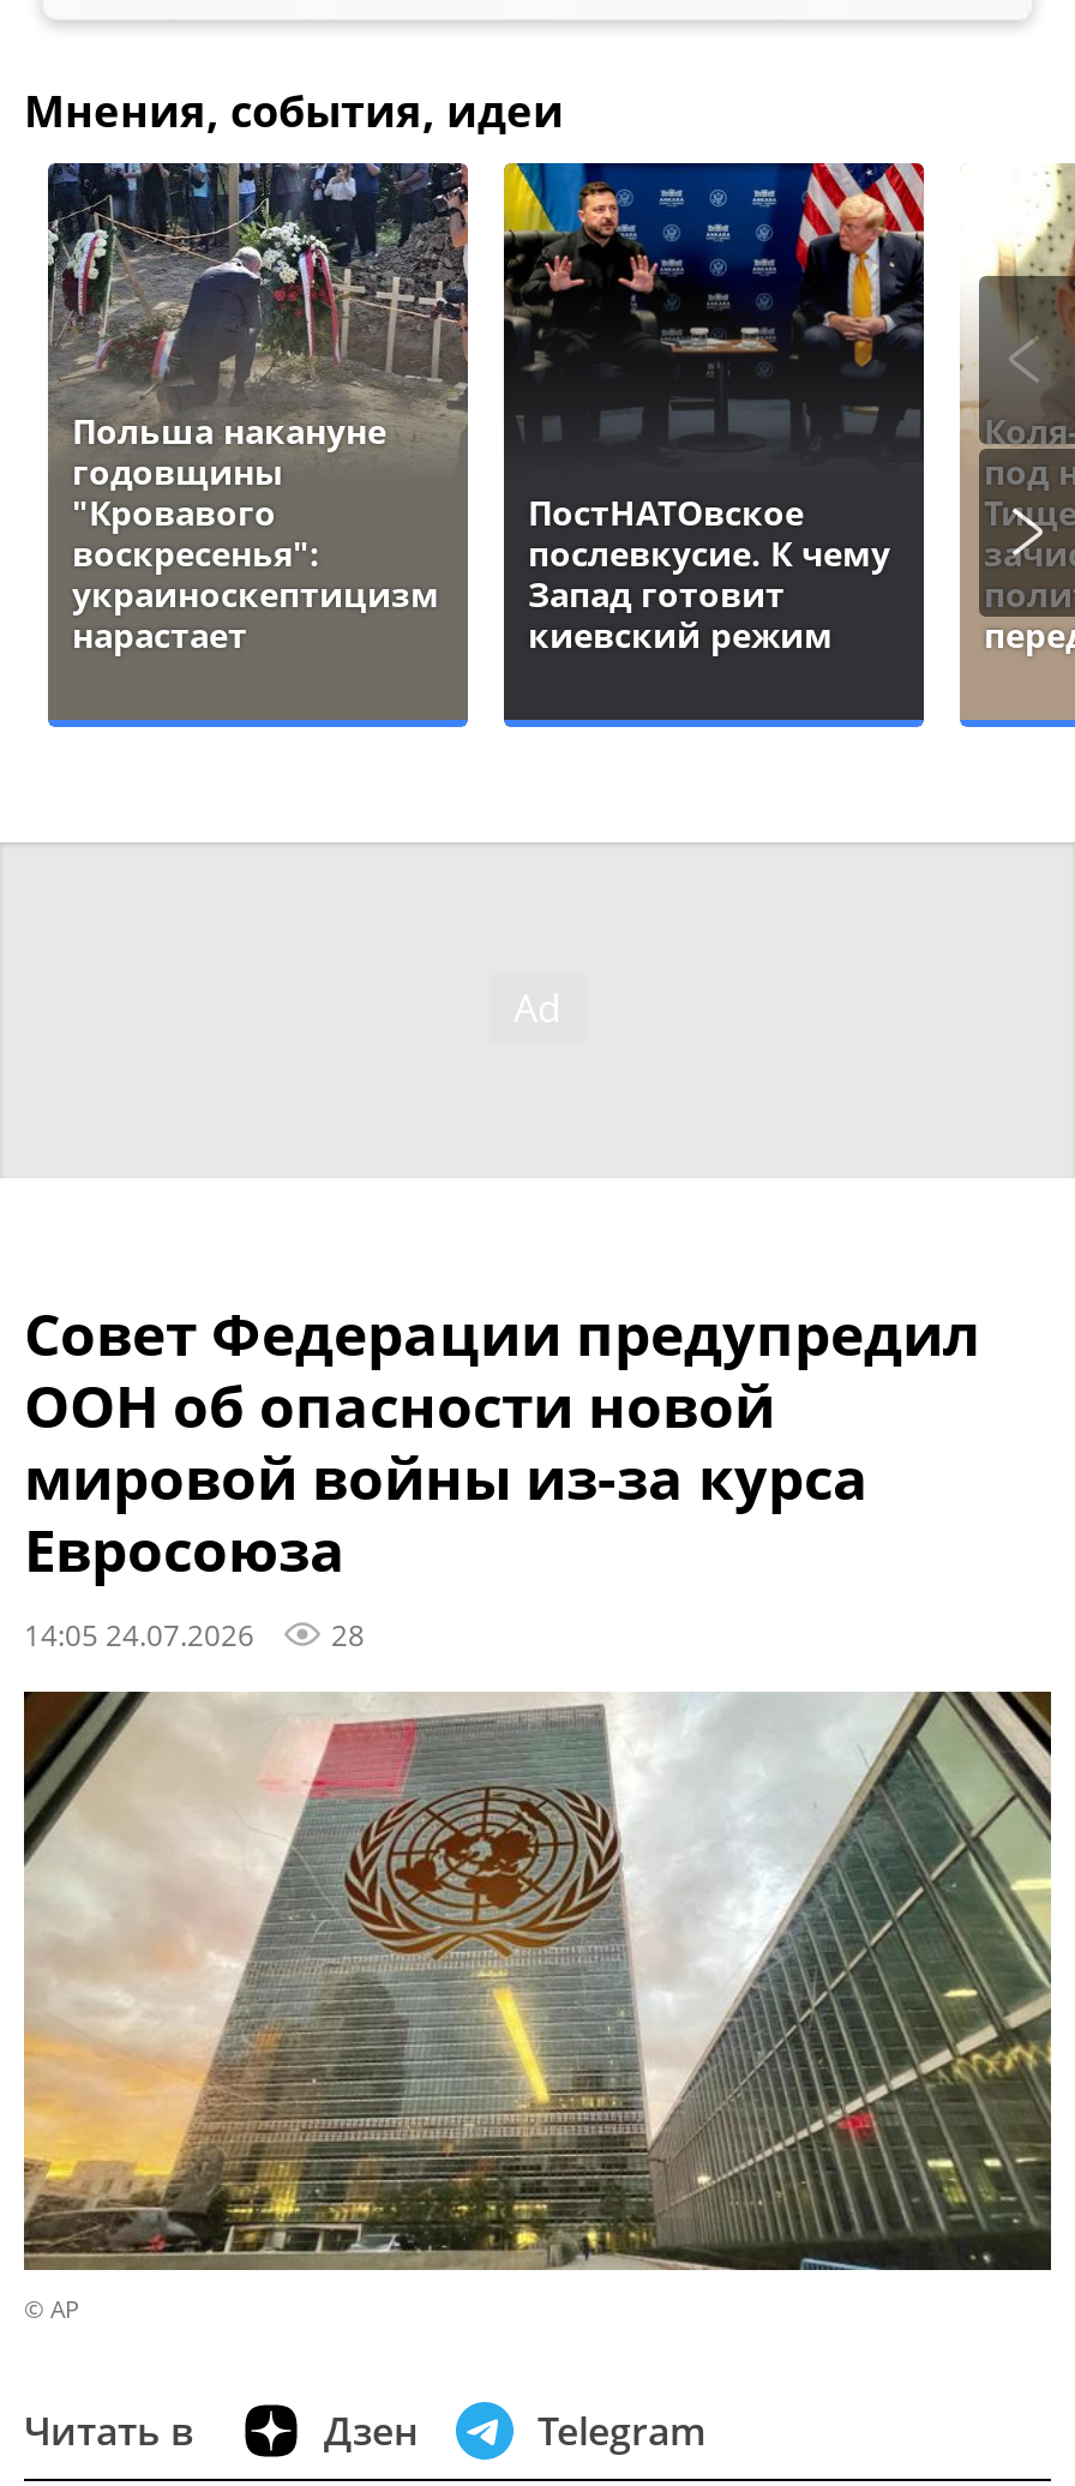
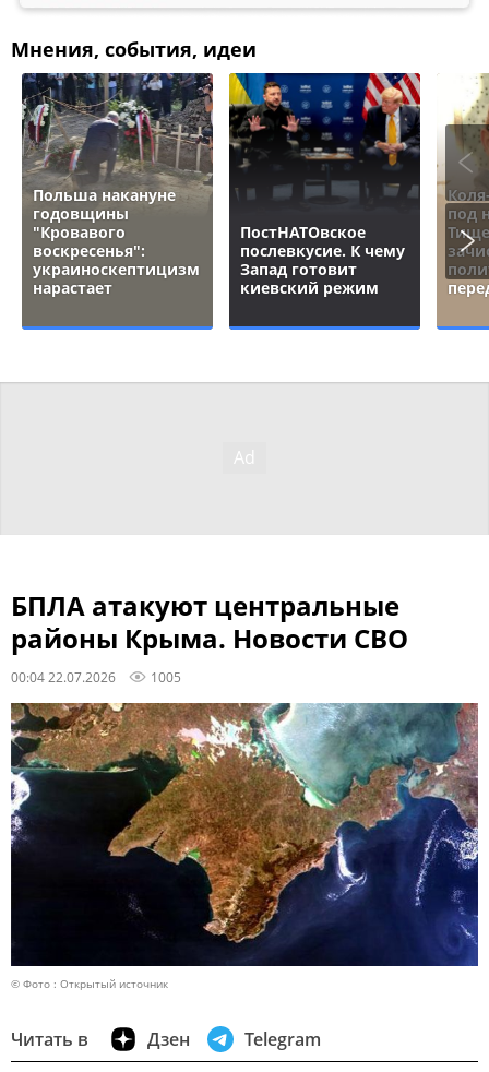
[24,1295,979,1655] Совет Федерации предупредил | ООН об опасности новой | мировой войны из-за курса | Евросоюза | 14:05 24.07.2026 | 28 -> [11,588,408,686] БПЛА атакуют центральные | районы Крыма. Новости СВО | 00:04 22.07.2026 | 1005
[22,1692,1053,2326] [image] | © AP -> [10,702,479,991] [image] | © Фото : Открытый источник

